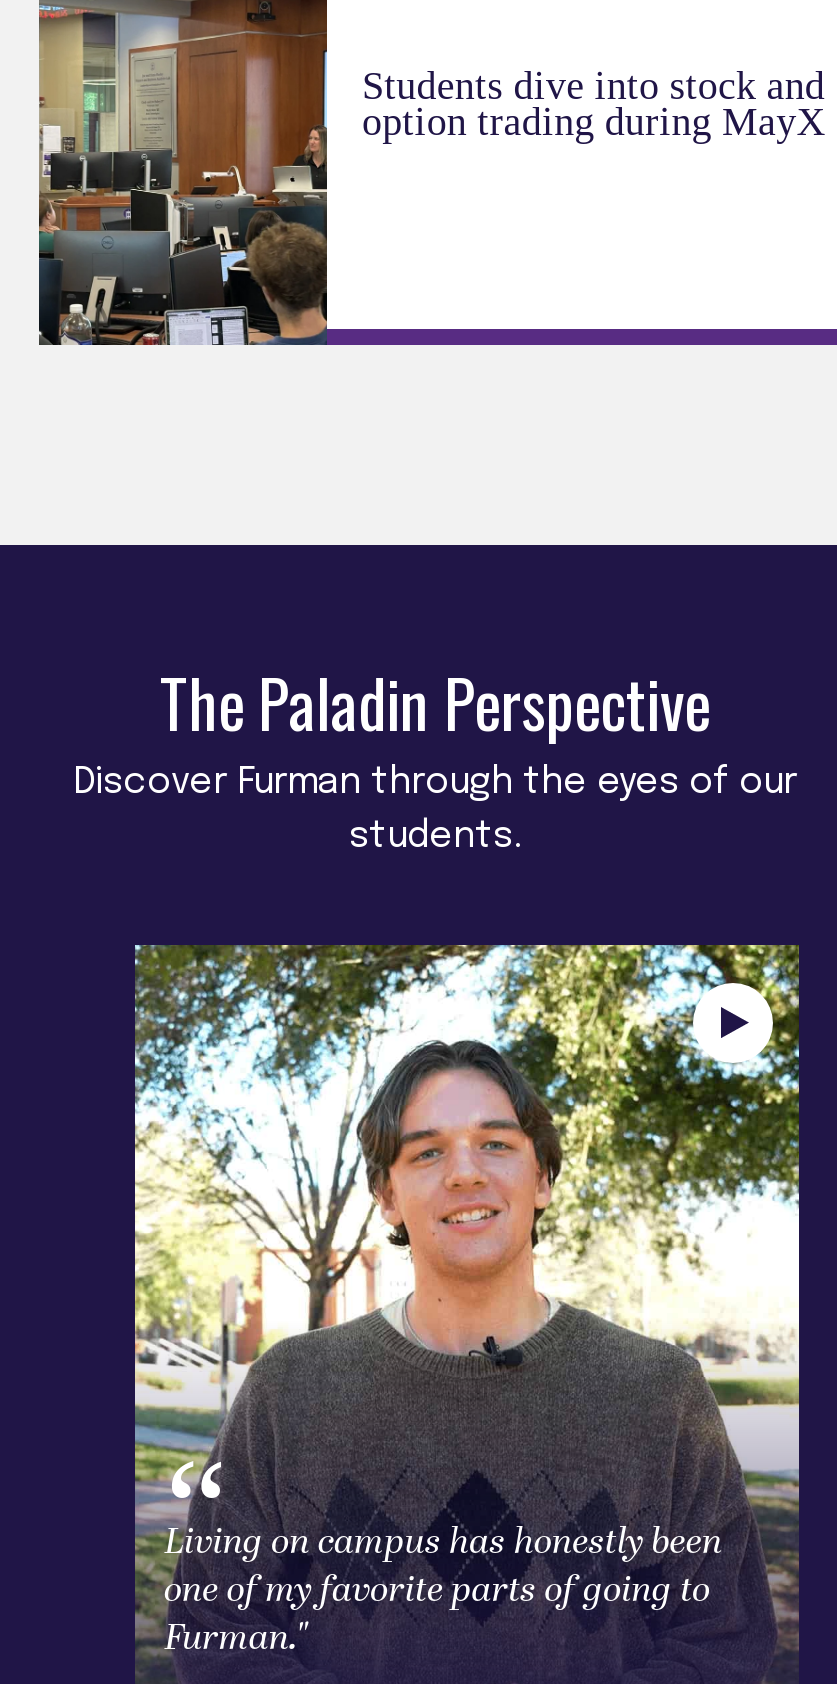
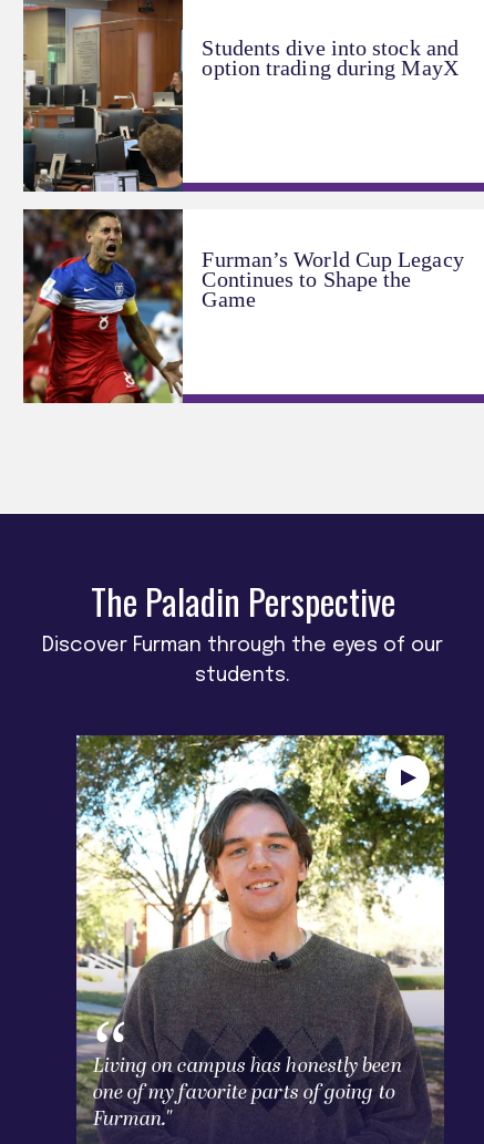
none -> [22,208,464,404] [image] | Furman’s World Cup Legacy | Continues to Shape the | Game

